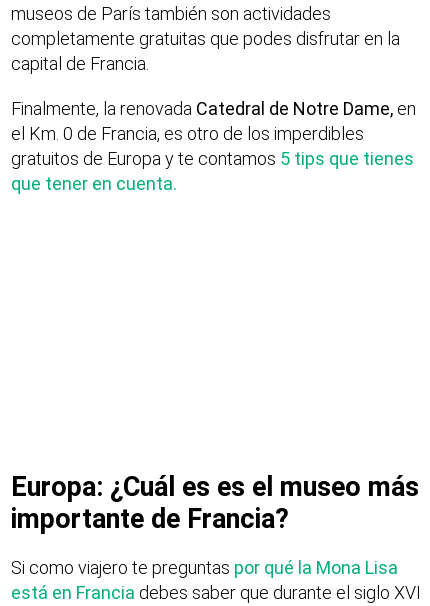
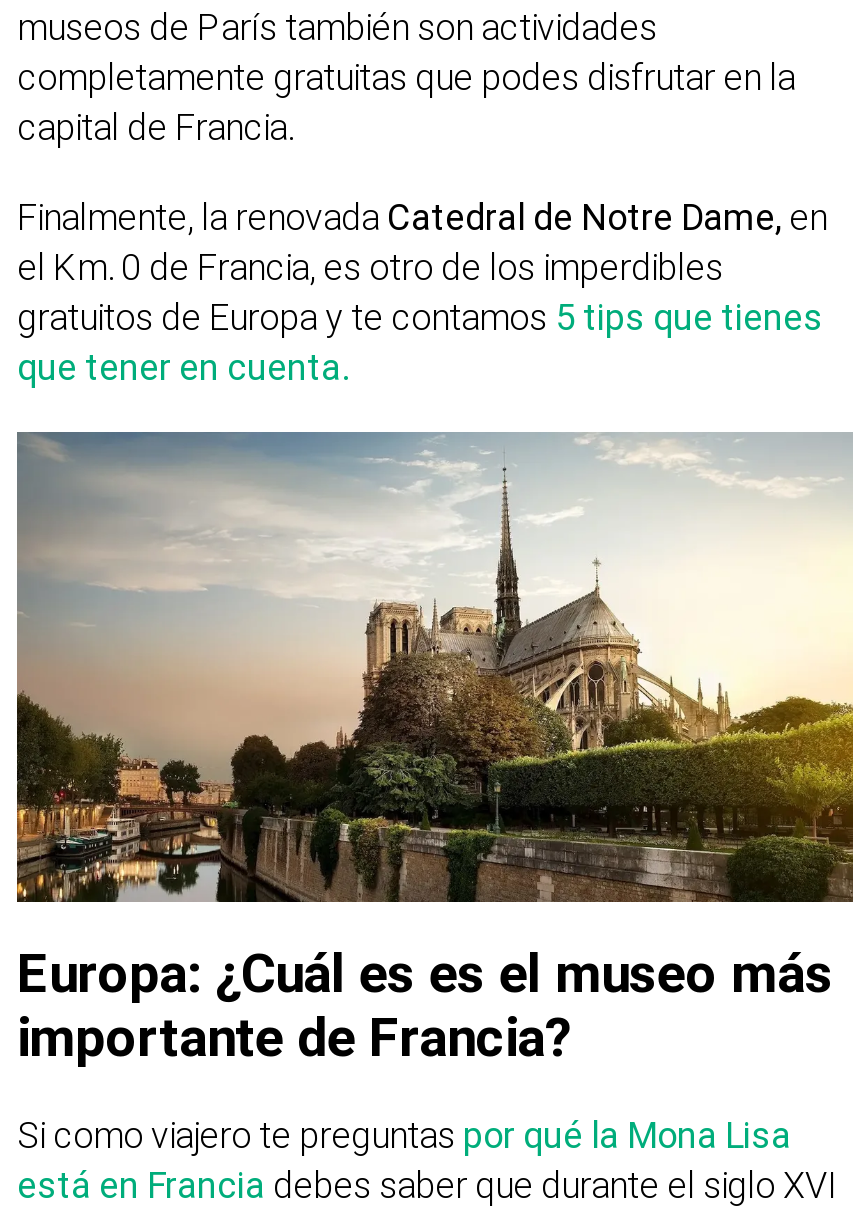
none -> [15,430,855,904] [image]

